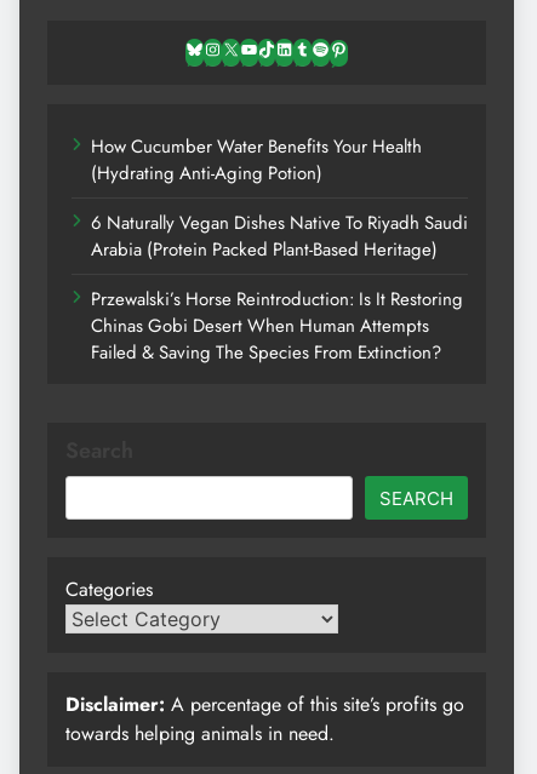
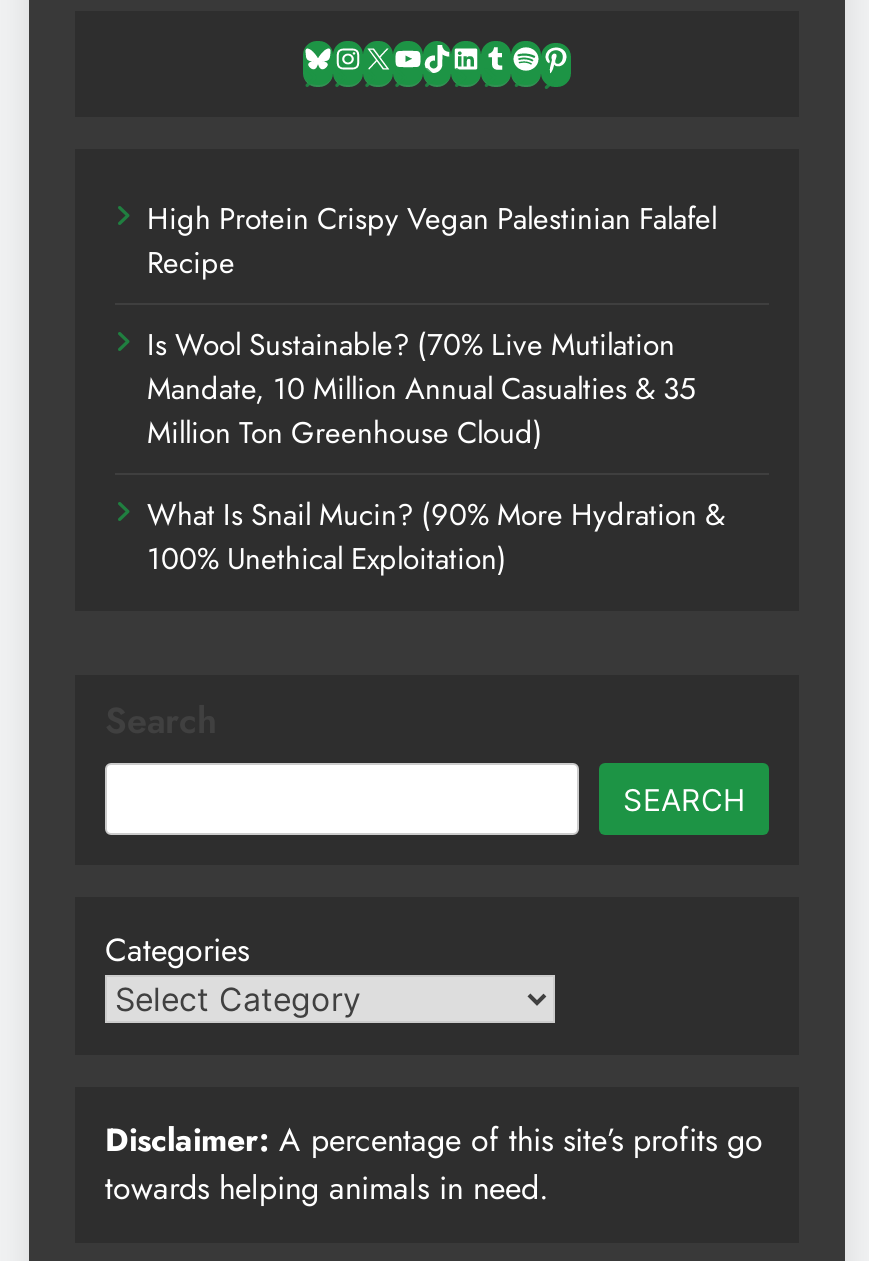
[91,134,422,187] How Cucumber Water Benefits Your Health | (Hydrating Anti-Aging Potion) -> [147,198,717,286] High Protein Crispy Vegan Palestinian Falafel | Recipe
[91,210,468,263] 6 Naturally Vegan Dishes Native To Riyadh Saudi | Arabia (Protein Packed Plant-Based Heritage) -> [147,324,695,456] Is Wool Sustainable? (70% Live Mutilation | Mandate, 10 Million Annual Casualties & 35 | Million Ton Greenhouse Cloud)
[91,286,463,366] Przewalski’s Horse Reintroduction: Is It Restoring | Chinas Gobi Desert When Human Attempts | Failed & Saving The Species From Extinction? -> [147,494,725,582] What Is Snail Mucin? (90% More Hydration & | 100% Unethical Exploitation)

